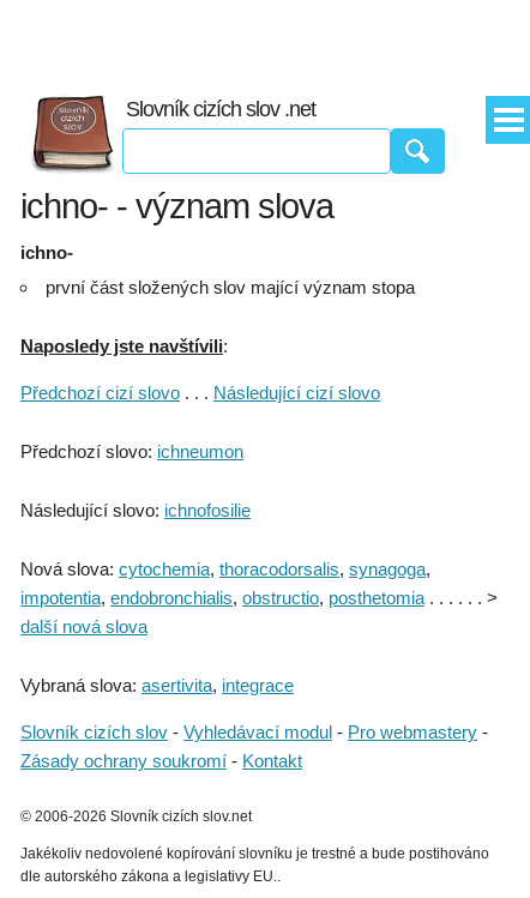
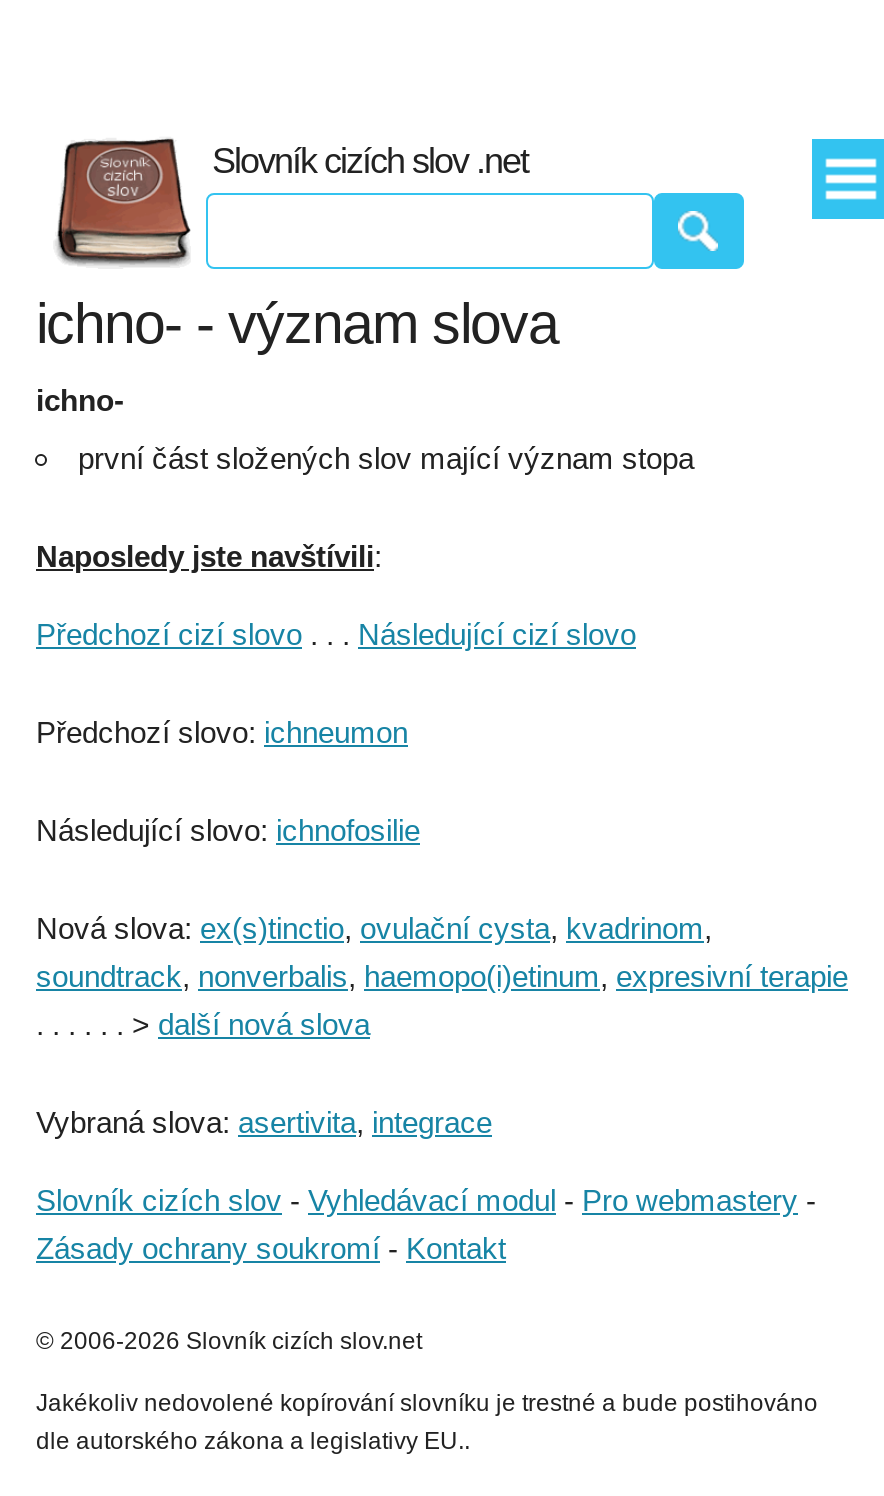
[20,559,498,637] Nová slova: cytochemia, thoracodorsalis, synagoga, | impotentia, endobronchialis, obstructio, posthetomia. . . . . . > | další nová slova -> [36,911,848,1041] Nová slova: ex(s)tinctio, ovulační cysta, kvadrinom, | soundtrack, nonverbalis, haemopo(i)etinum, expresivní terapie | . . . . . . > další nová slova

